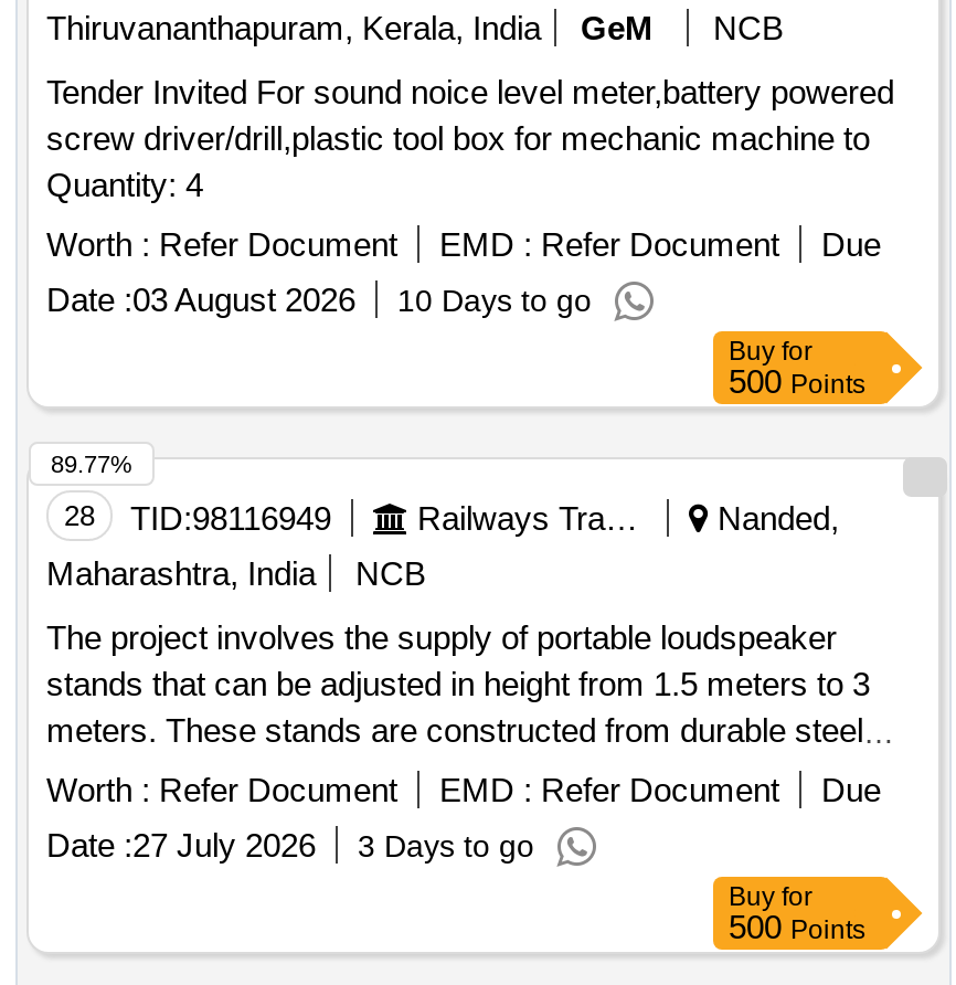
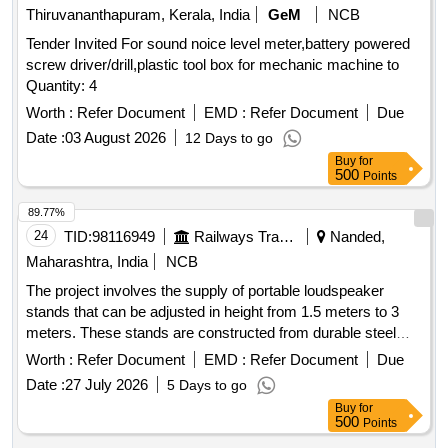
[46,281,592,318] Date : 03 August 2026 10 Days to go -> [26,129,273,146] Date : 03 August 2026 12 Days to go
[64,500,331,537] 28 TID:98116949 -> [34,228,155,245] 24 TID:98116949
[46,826,534,864] Date : 27 July 2026 3 Days to go -> [26,376,247,393] Date : 27 July 2026 5 Days to go

